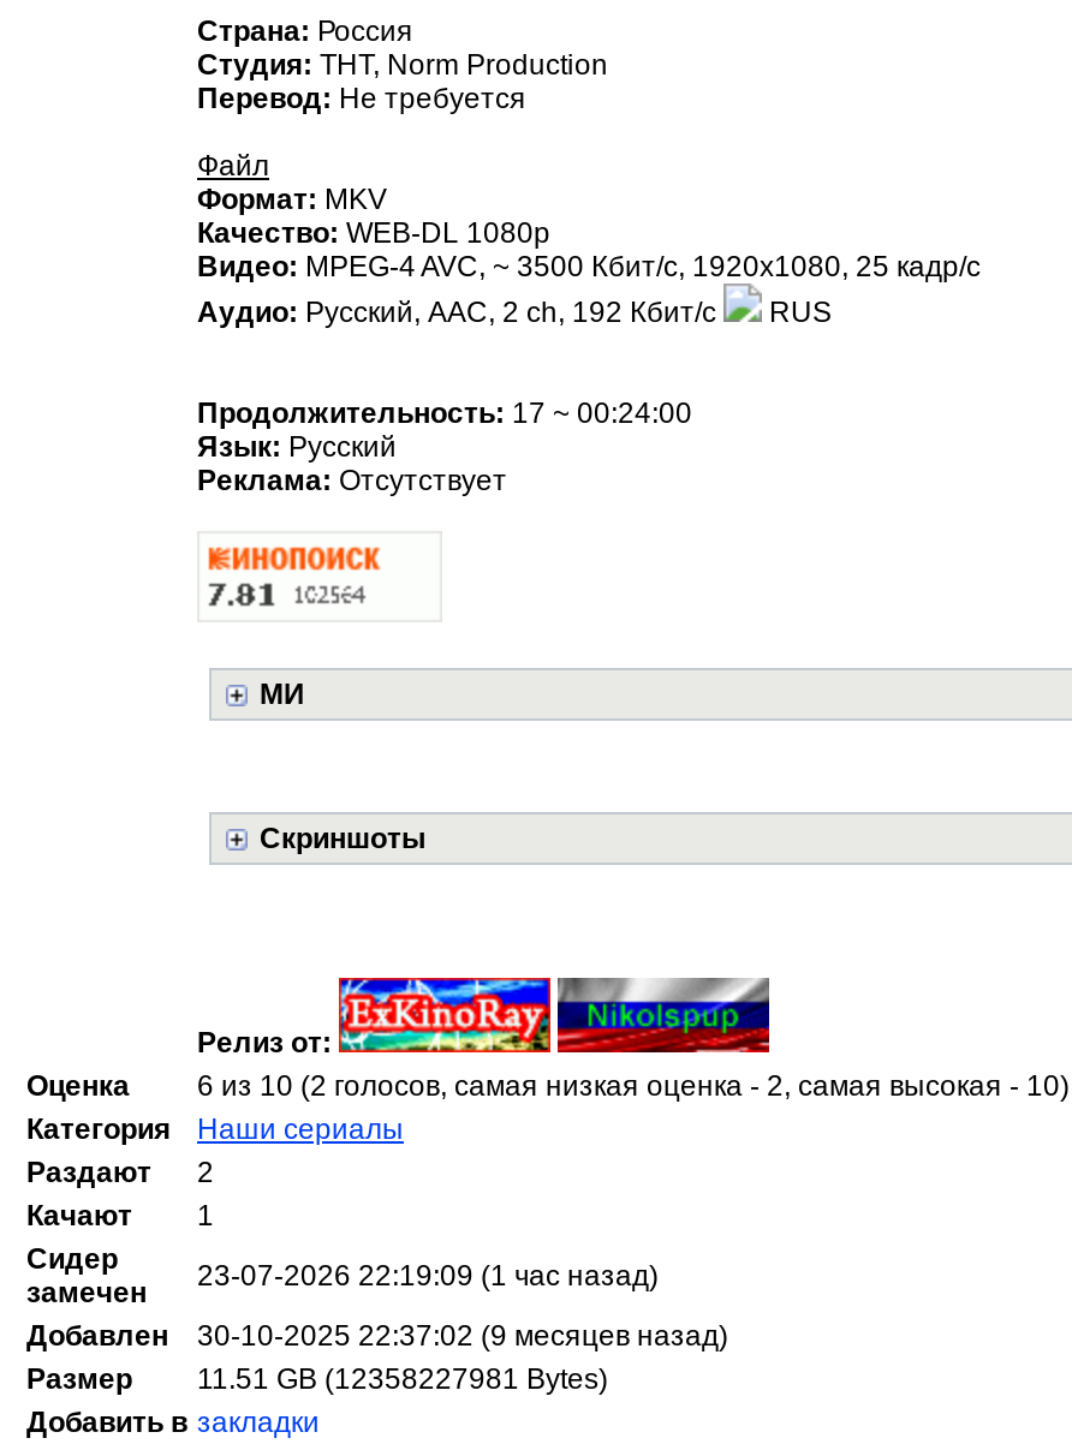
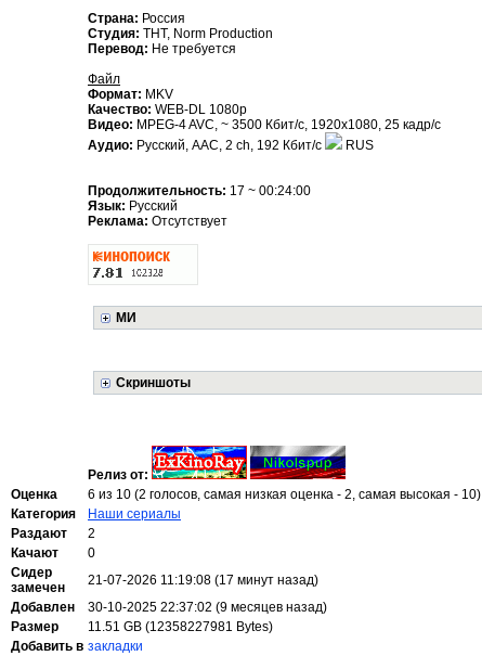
[26,1198,214,1232] Качают 1 -> [11,545,95,560] Качают 0
[26,1259,659,1309] замечен 23-07-2026 22:19:09 (1 час назад) -> [11,572,318,595] замечен 21-07-2026 11:19:08 (17 минут назад)

